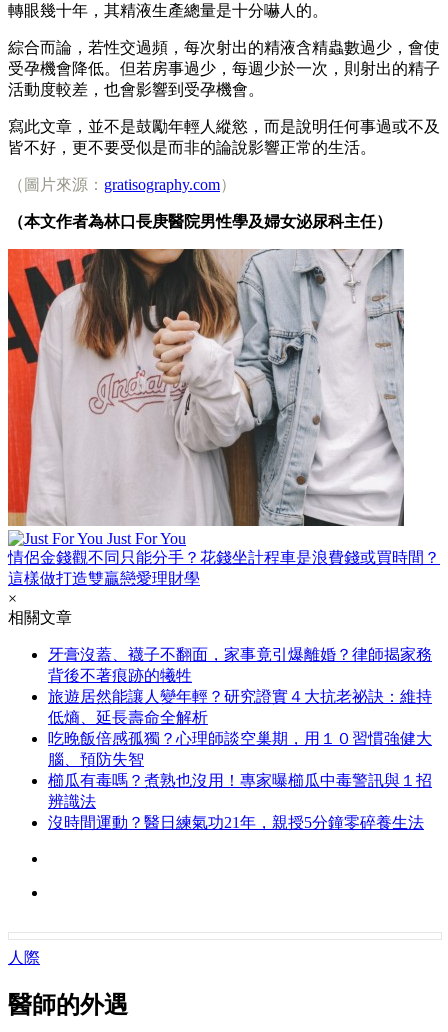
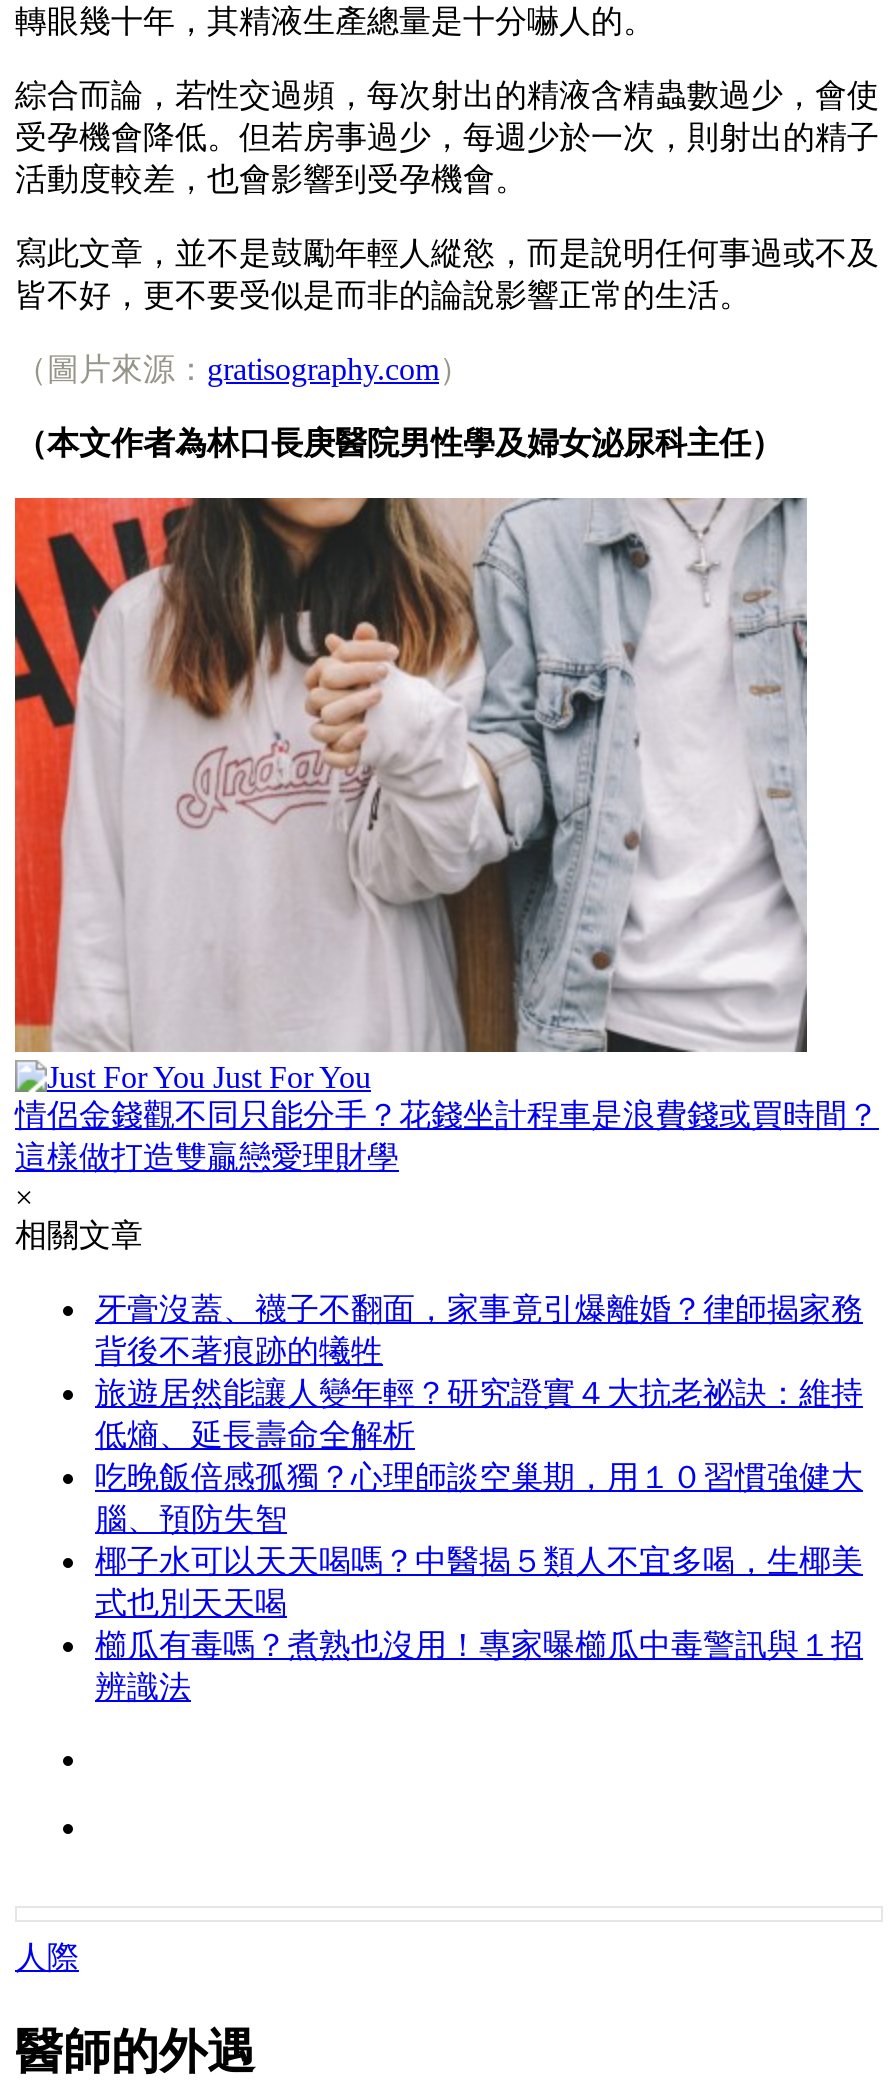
none -> [95,1544,863,1620] 椰子水可以天天喝嗎？中醫揭５類人不宜多喝，生椰美 | 式也別天天喝
moved [48,772,432,810] -> [95,1628,863,1704]: 櫛瓜有毒嗎？煮熟也沒用！專家曝櫛瓜中毒警訊與１招 | 辨識法
[48,814,424,831] 沒時間運動？醫日練氣功21年，親授5分鐘零碎養生法 -> none

